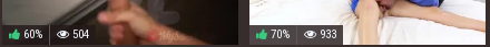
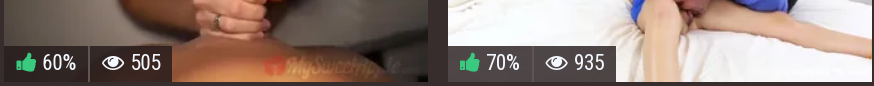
[20,28,89,42] 60% 504 -> [36,51,160,77] 60% 505
[267,28,336,42] 70% 933 -> [480,51,604,77] 70% 935

